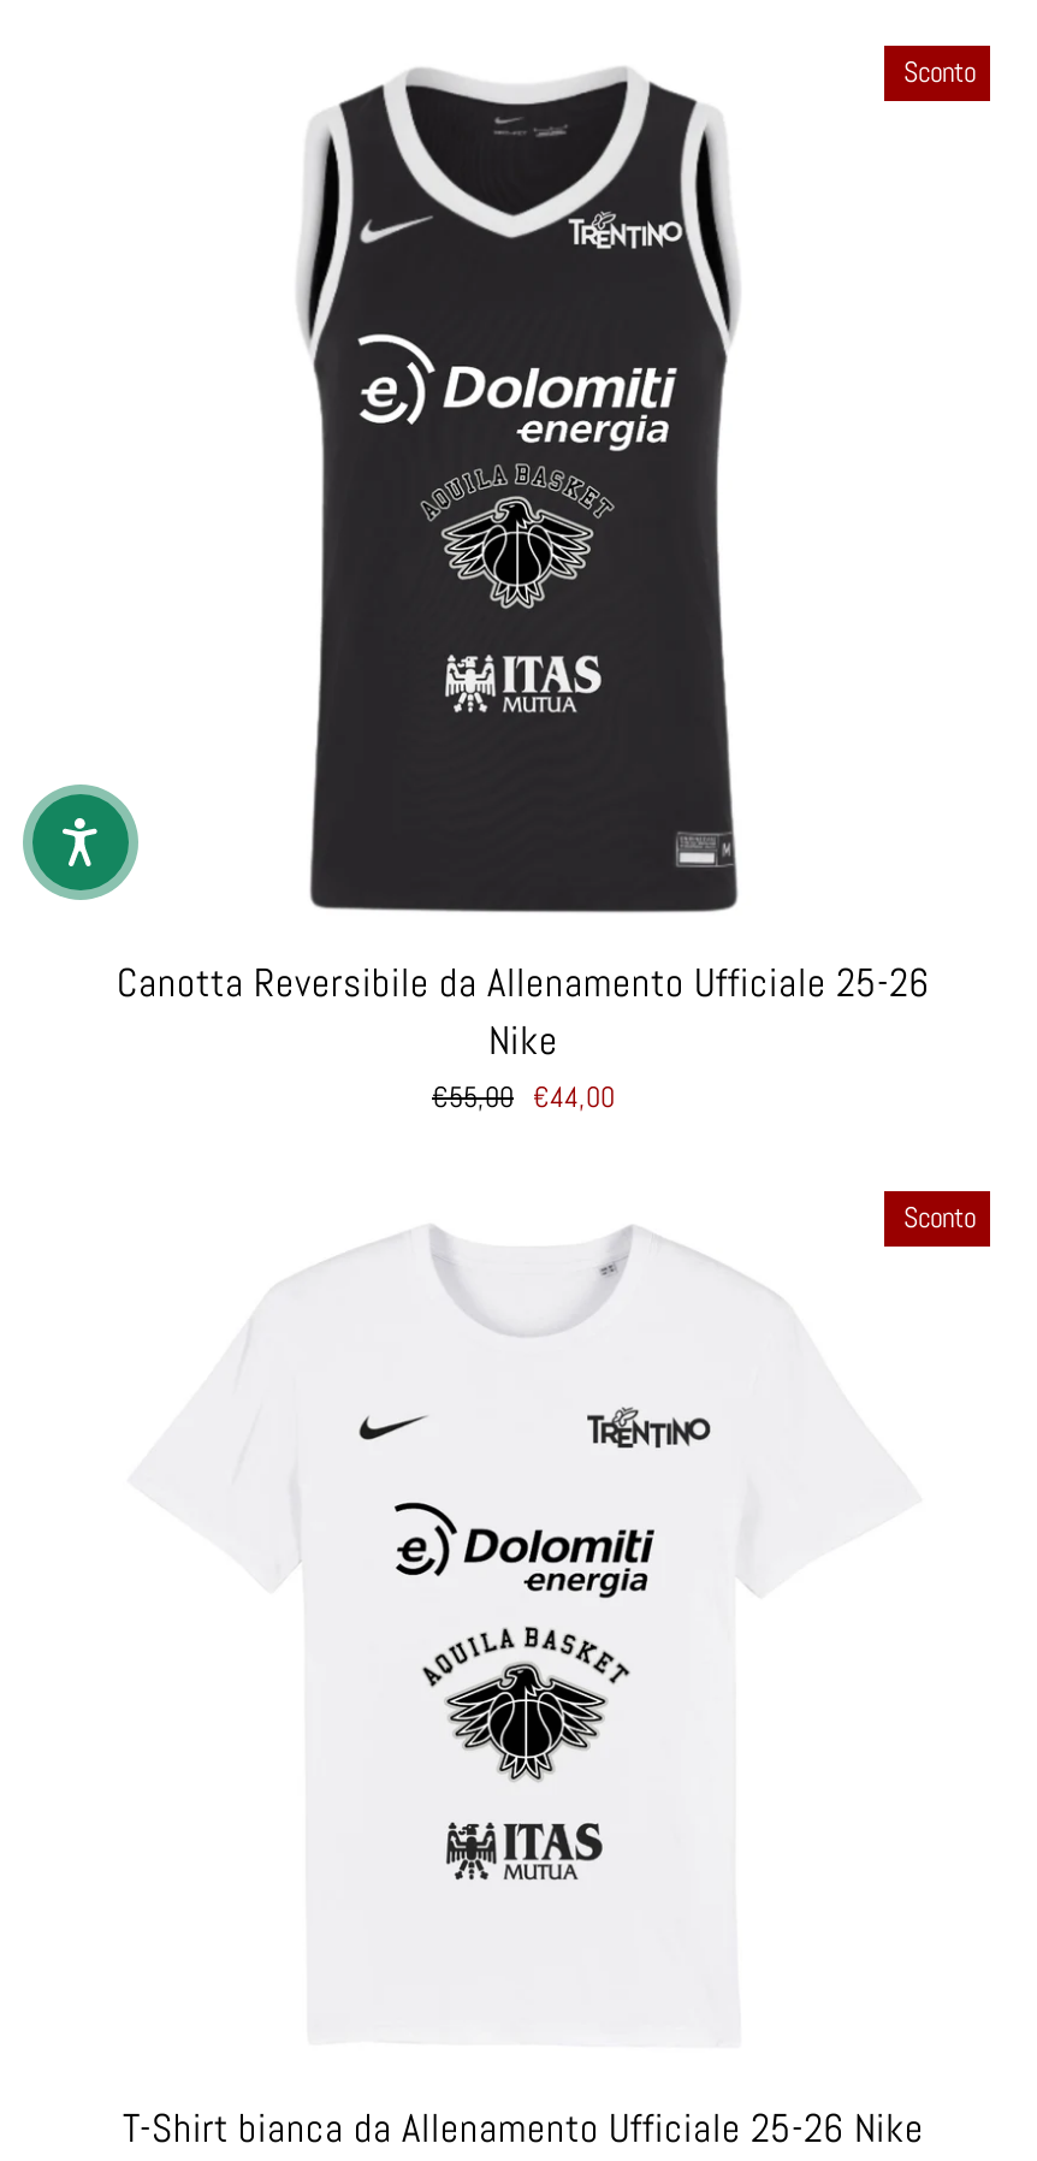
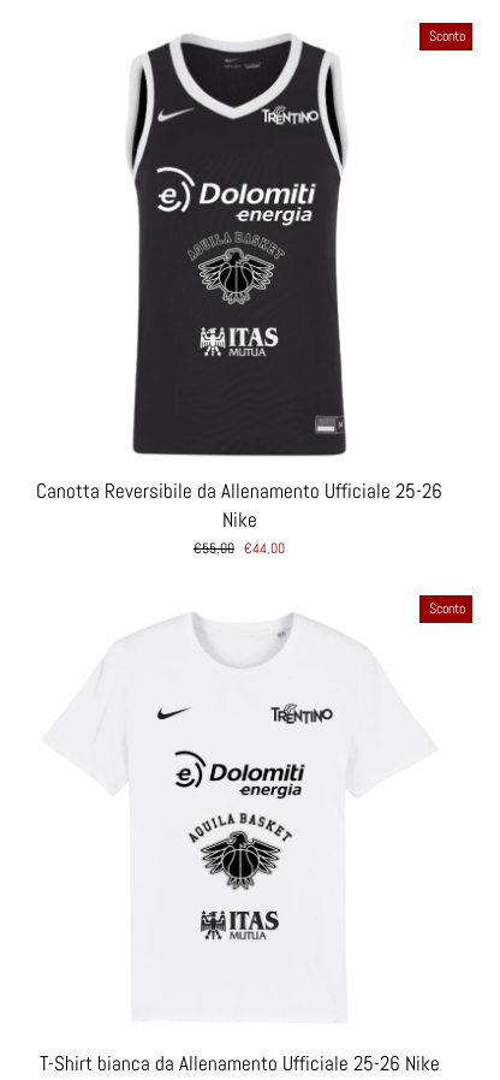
[20,782,141,902] [image] -> none

